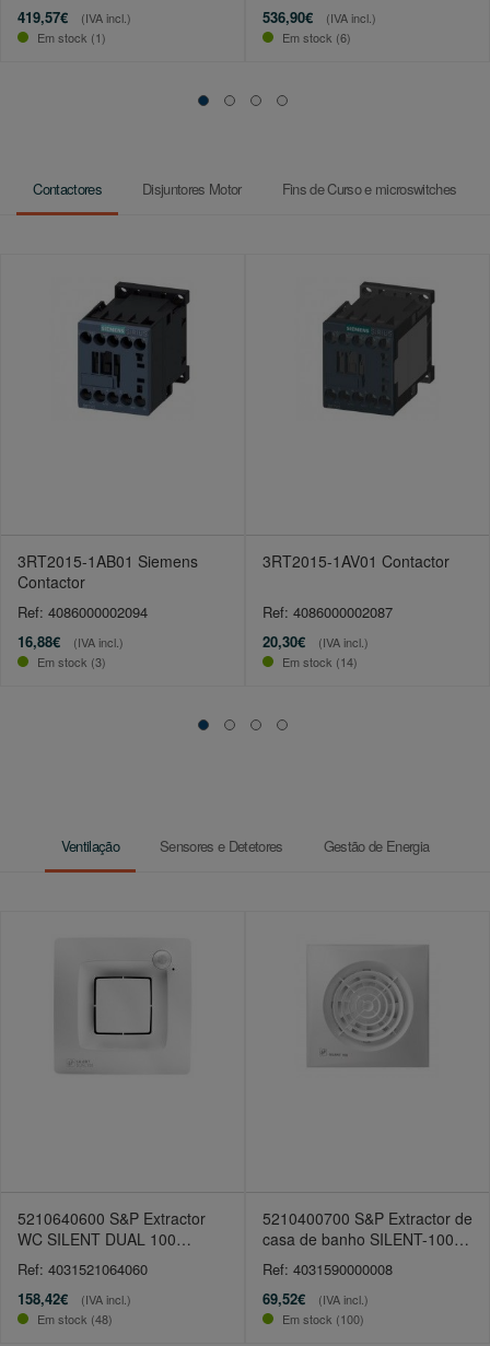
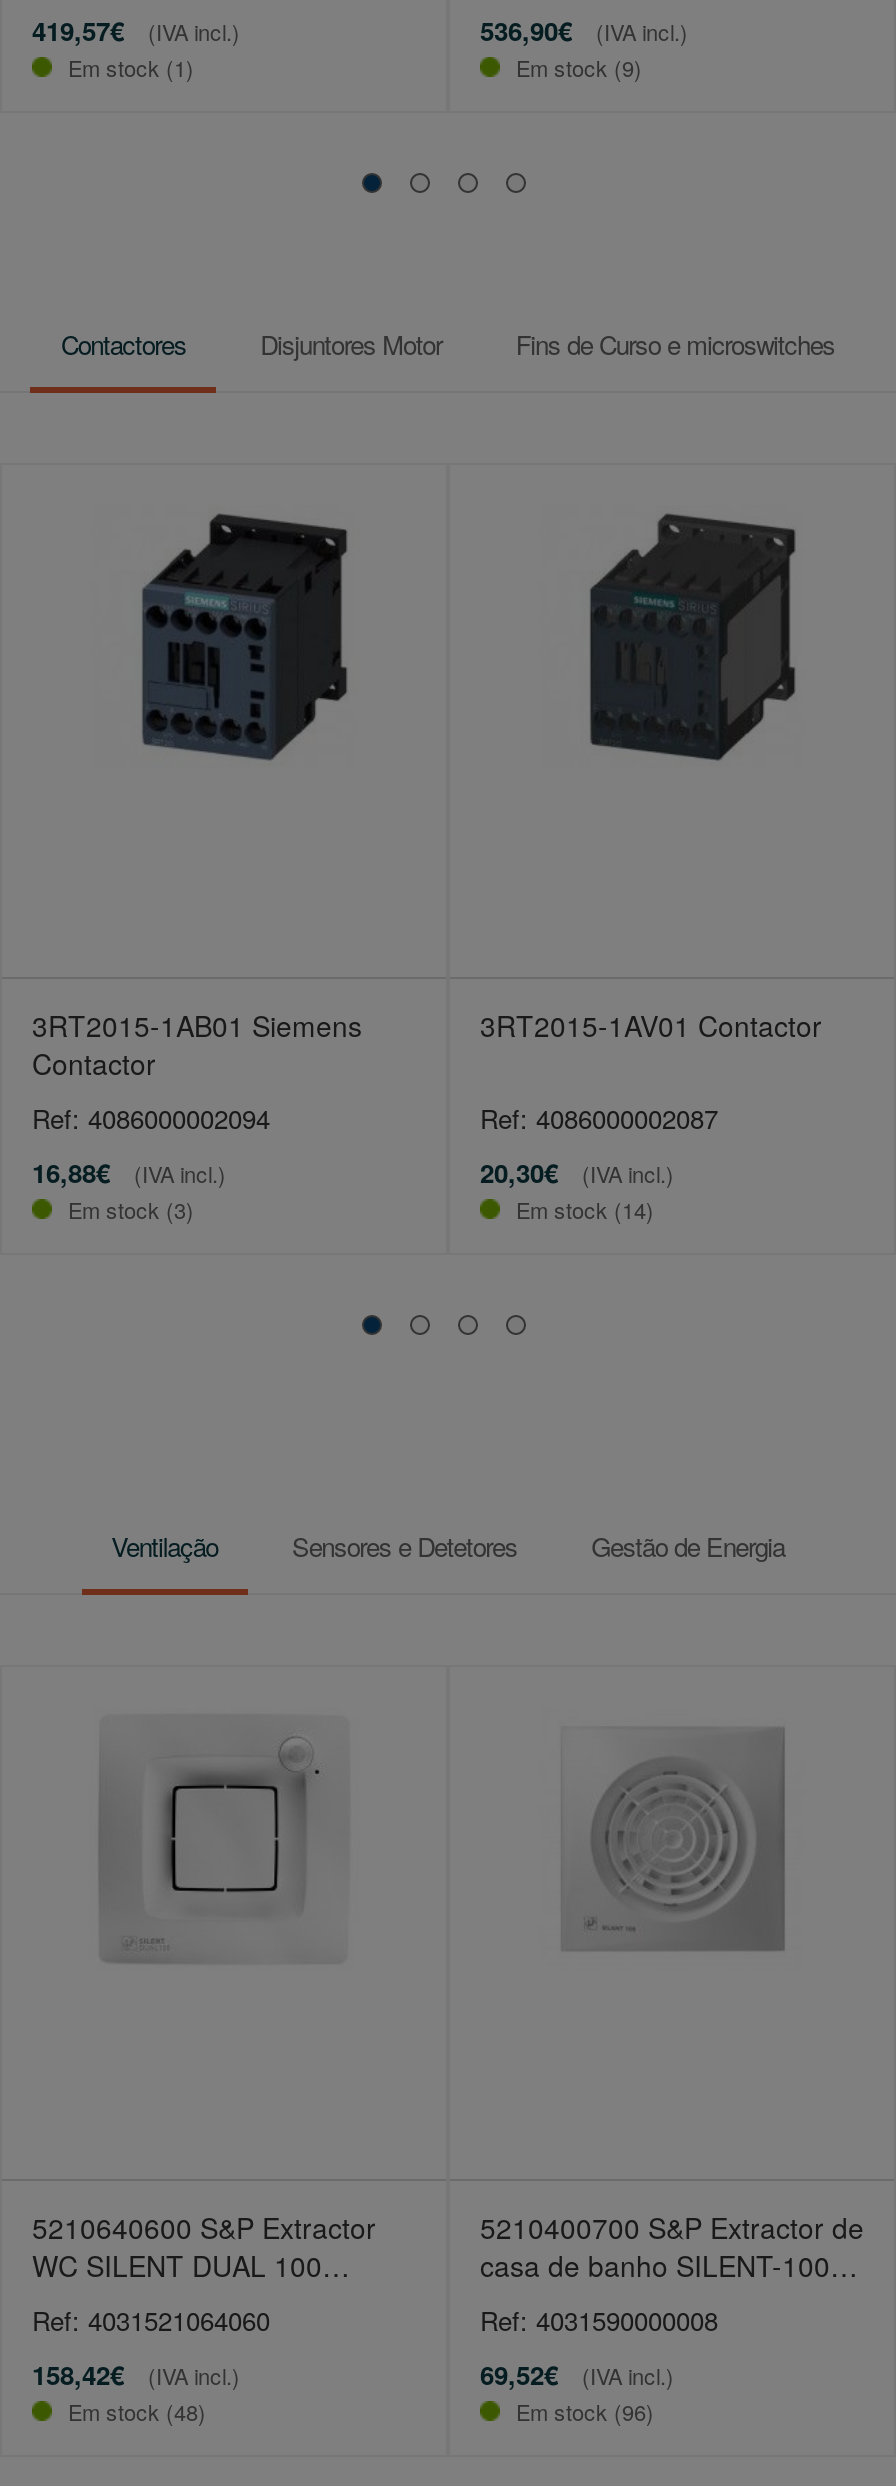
[282,28,351,46] Em stock (6) -> [516,51,642,83] Em stock (9)
[282,1310,364,1327] Em stock (100) -> [516,2395,654,2427] Em stock (96)

